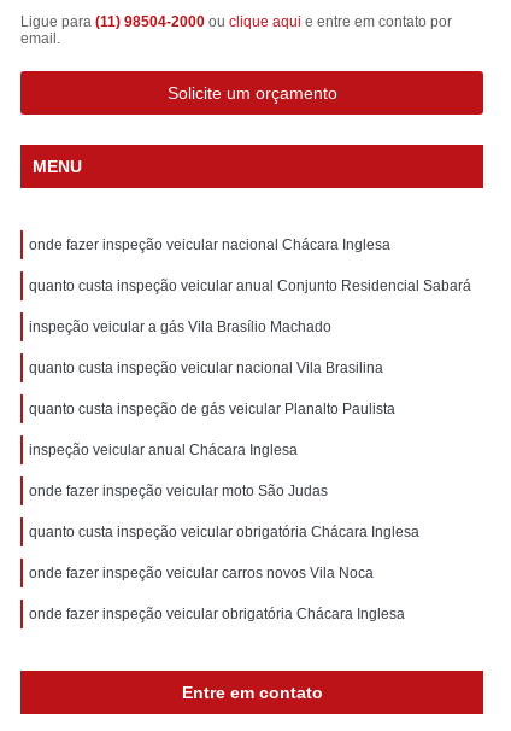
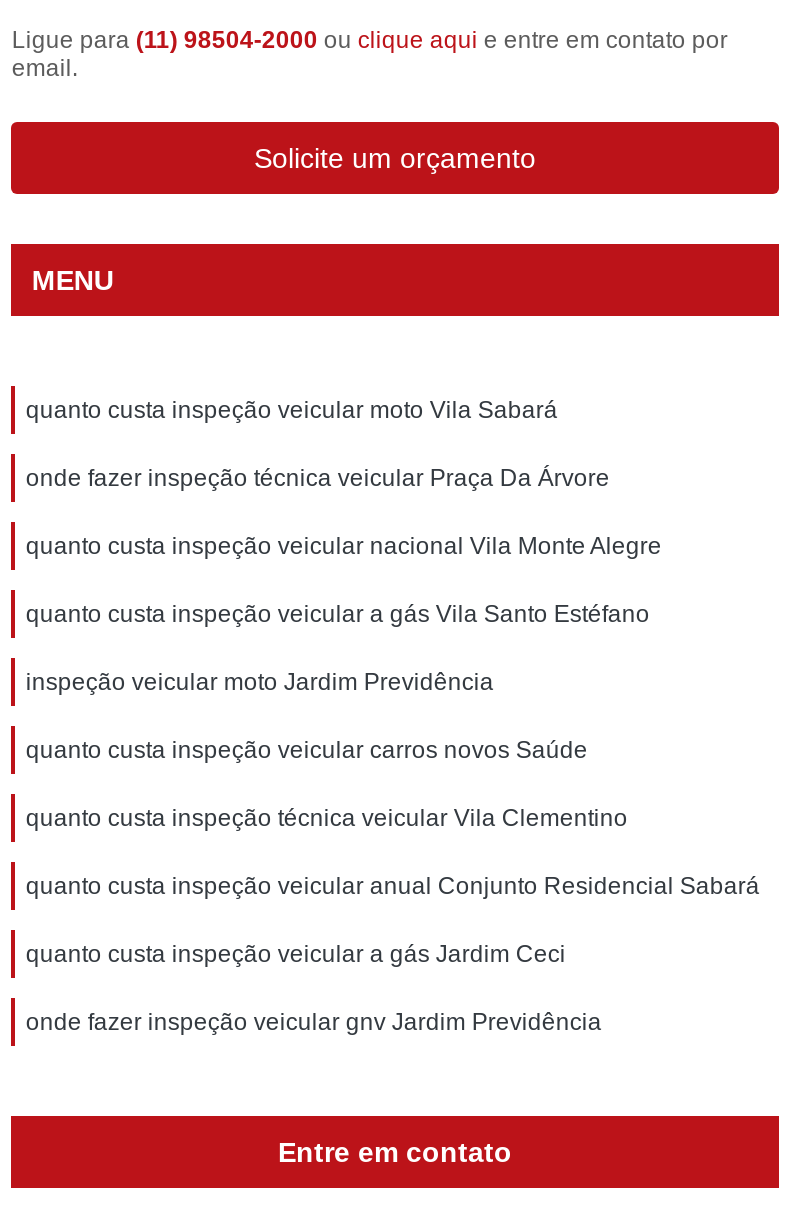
[29,236,391,253] onde fazer inspeção veicular nacional Chácara Inglesa -> [26,396,662,832] quanto custa inspeção veicular moto Vila Sabará | onde fazer inspeção técnica veicular Praça Da Árvore | quanto custa inspeção veicular nacional Vila Monte Alegre | quanto custa inspeção veicular a gás Vila Santo Estéfano | inspeção veicular moto Jardim Previdência | quanto custa inspeção veicular carros novos Saúde | quanto custa inspeção técnica veicular Vila Clementino
moved [29,277,472,294] -> [26,872,760,900]: quanto custa inspeção veicular anual Conjunto Residencial Sabará
[29,318,420,622] inspeção veicular a gás Vila Brasílio Machado | quanto custa inspeção veicular nacional Vila Brasilina | quanto custa inspeção de gás veicular Planalto Paulista | inspeção veicular anual Chácara Inglesa | onde fazer inspeção veicular moto São Judas | quanto custa inspeção veicular obrigatória Chácara Inglesa | onde fazer inspeção veicular carros novos Vila Noca | onde fazer inspeção veicular obrigatória Chácara Inglesa -> [26,940,602,1036] quanto custa inspeção veicular a gás Jardim Ceci | onde fazer inspeção veicular gnv Jardim Previdência

